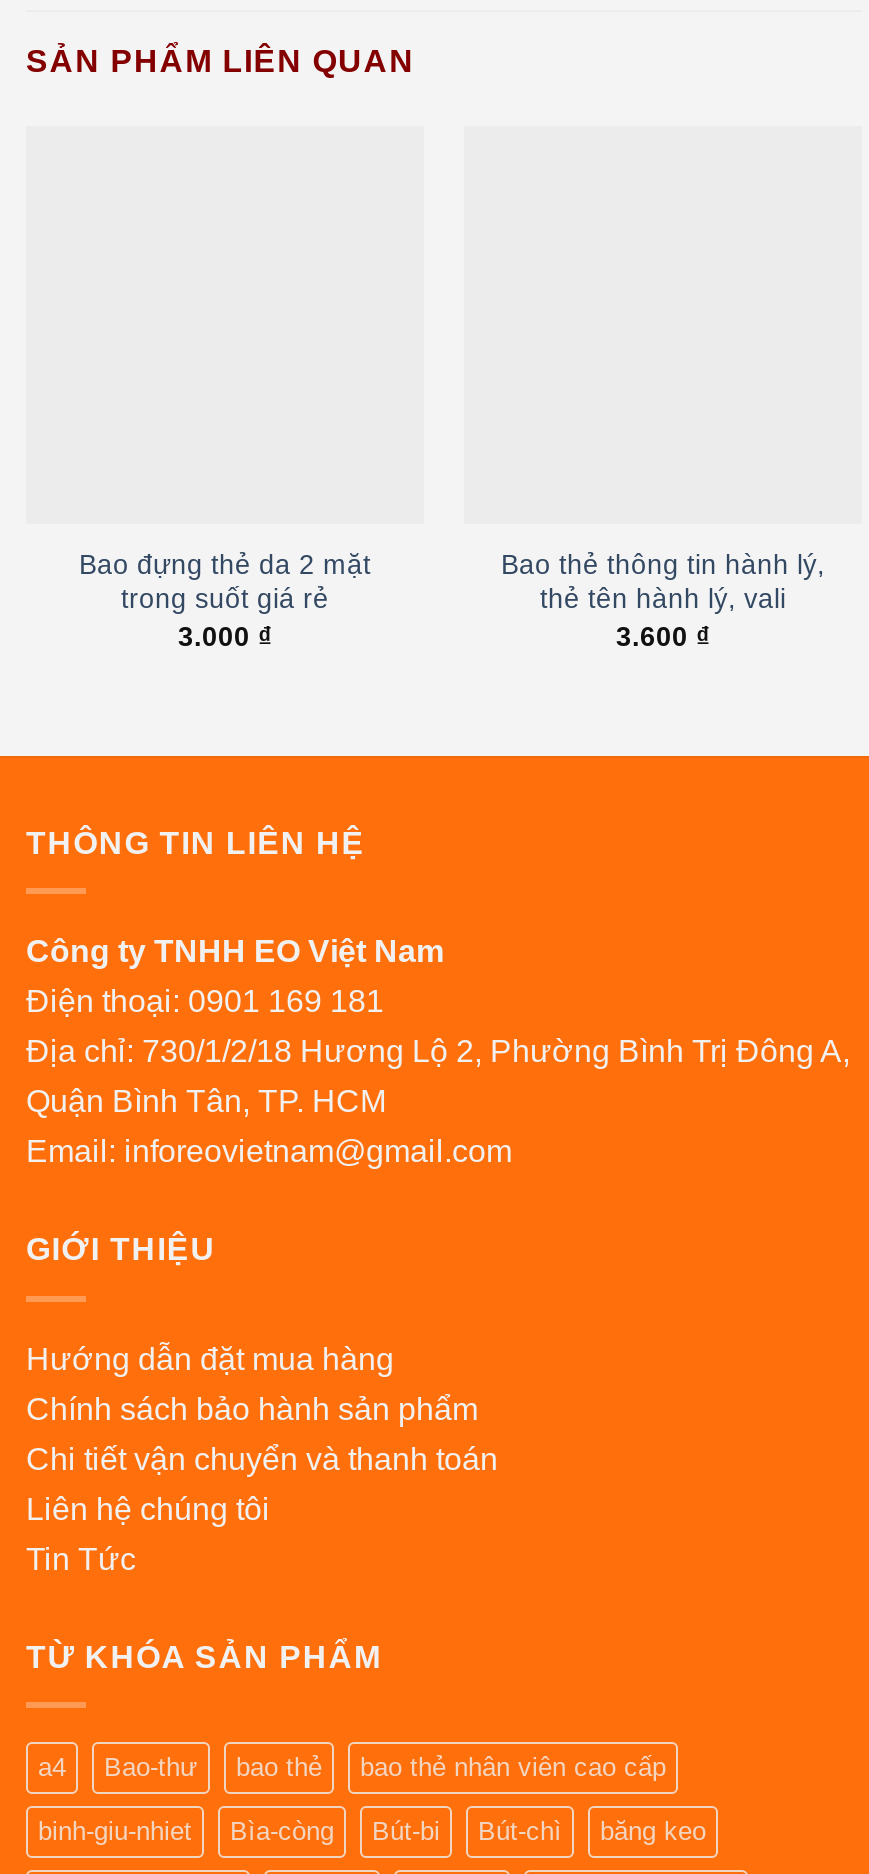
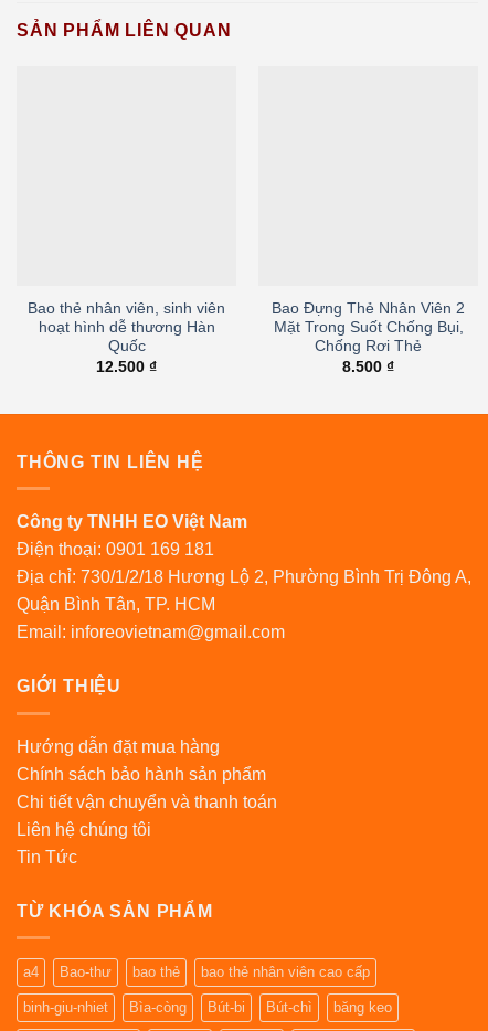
[79,550,371,651] Bao đựng thẻ da 2 mặt | trong suốt giá rẻ | 3.000 ₫ -> [28,300,225,375] Bao thẻ nhân viên, sinh viên | hoạt hình dễ thương Hàn | Quốc | 12.500 ₫
[501,550,825,651] Bao thẻ thông tin hành lý, | thẻ tên hành lý, vali | 3.600 ₫ -> [272,300,465,375] Bao Đựng Thẻ Nhân Viên 2 | Mặt Trong Suốt Chống Bụi, | Chống Rơi Thẻ | 8.500 ₫

